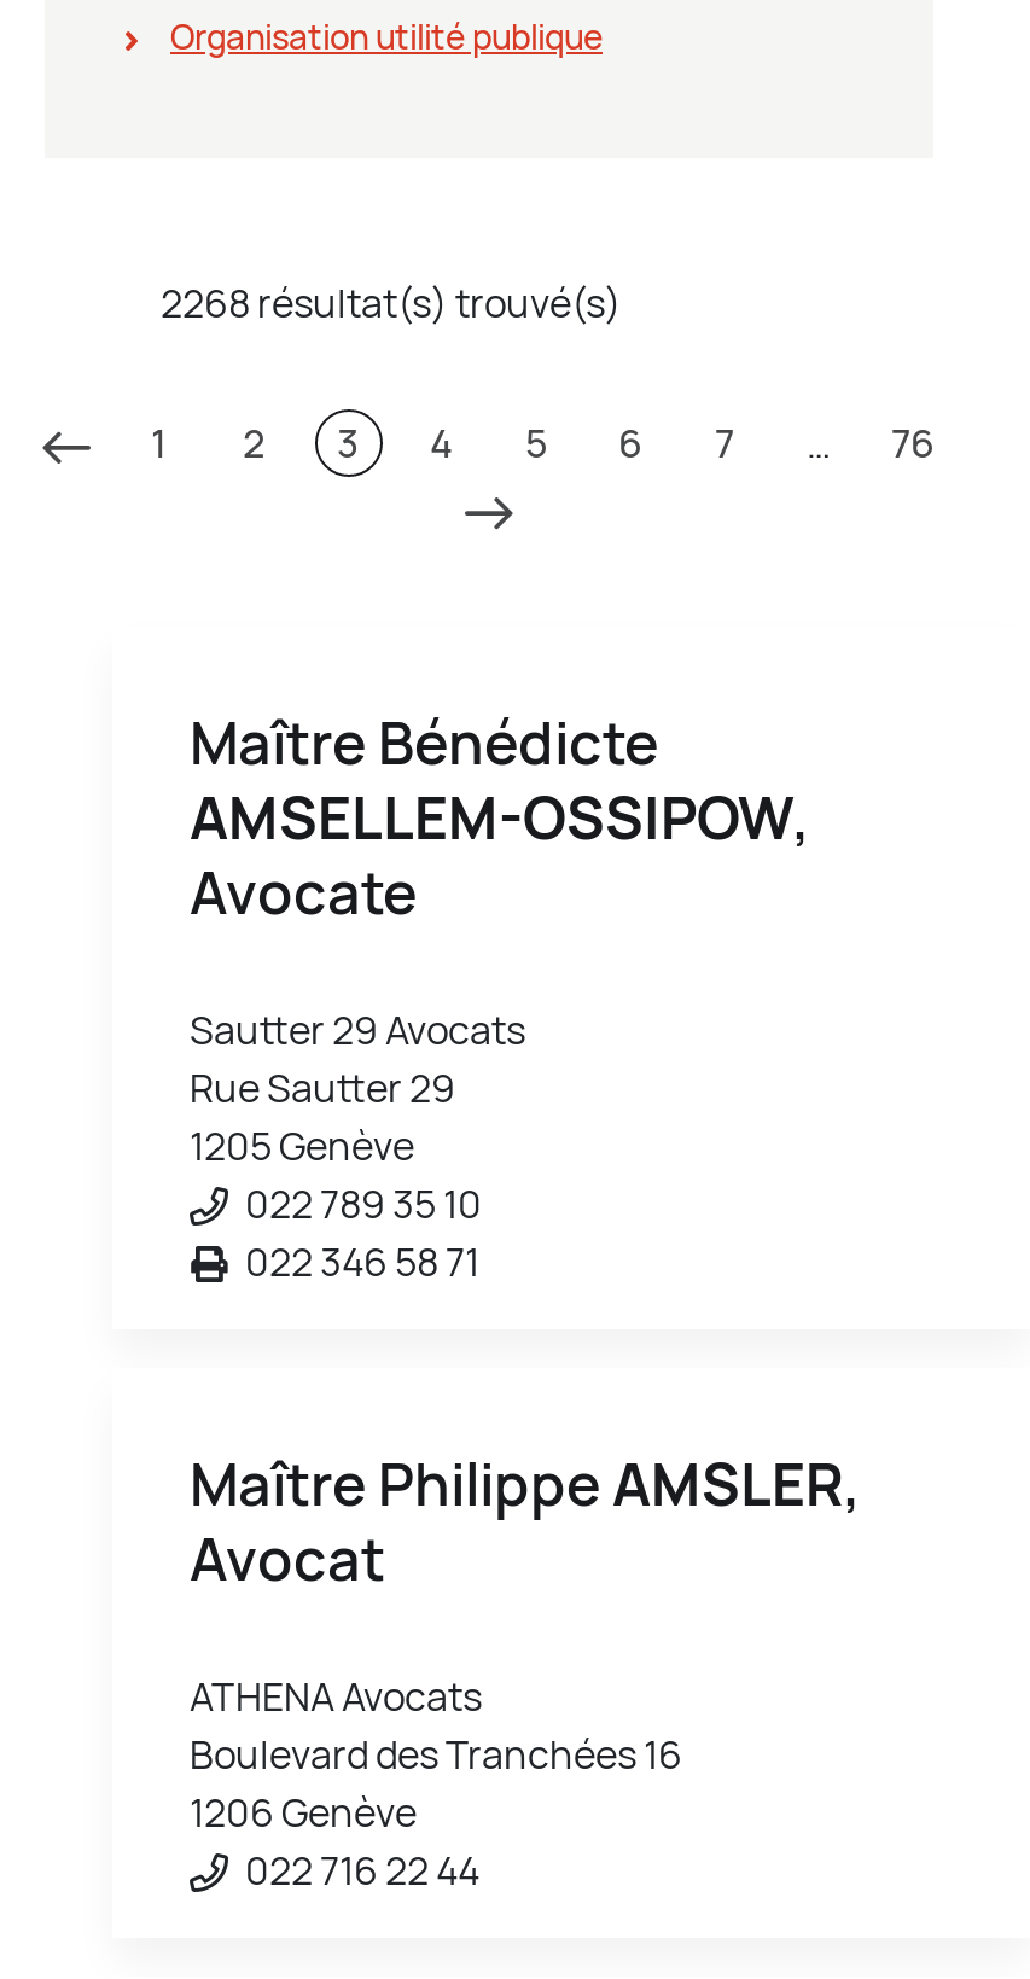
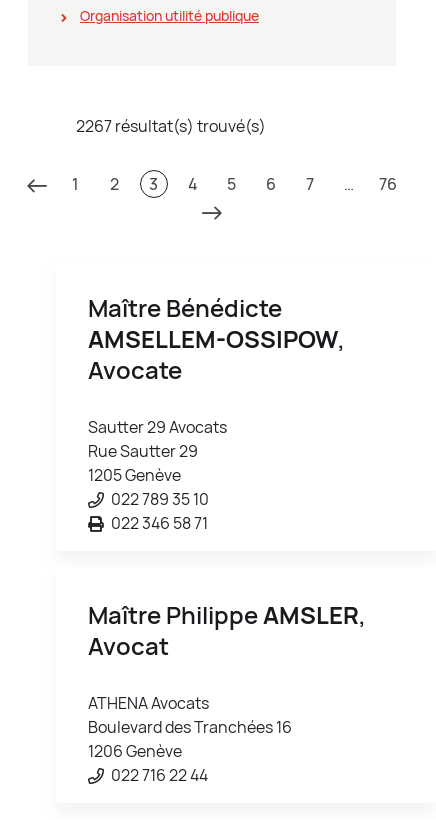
[161,276,622,329] 2268 résultat(s) trouvé(s) -> [76,115,266,137] 2267 résultat(s) trouvé(s)

